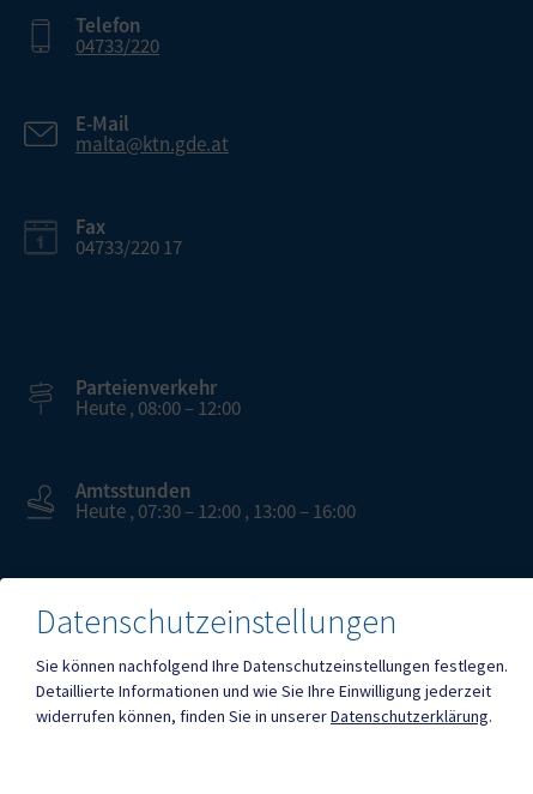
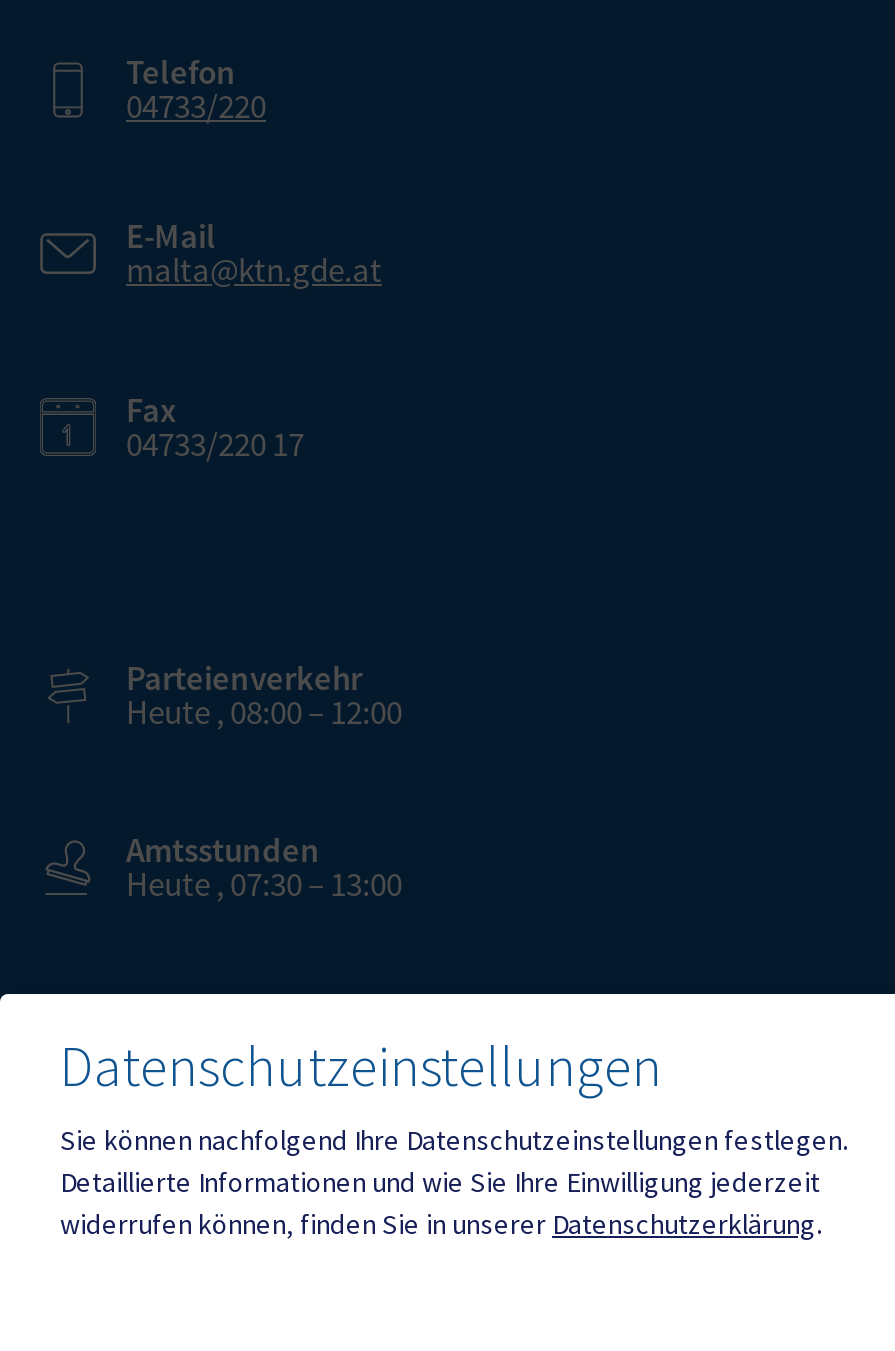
[75,498,356,525] Heute , 07:30 – 12:00 , 13:00 – 16:00 -> [126,862,402,906] Heute , 07:30 – 13:00

